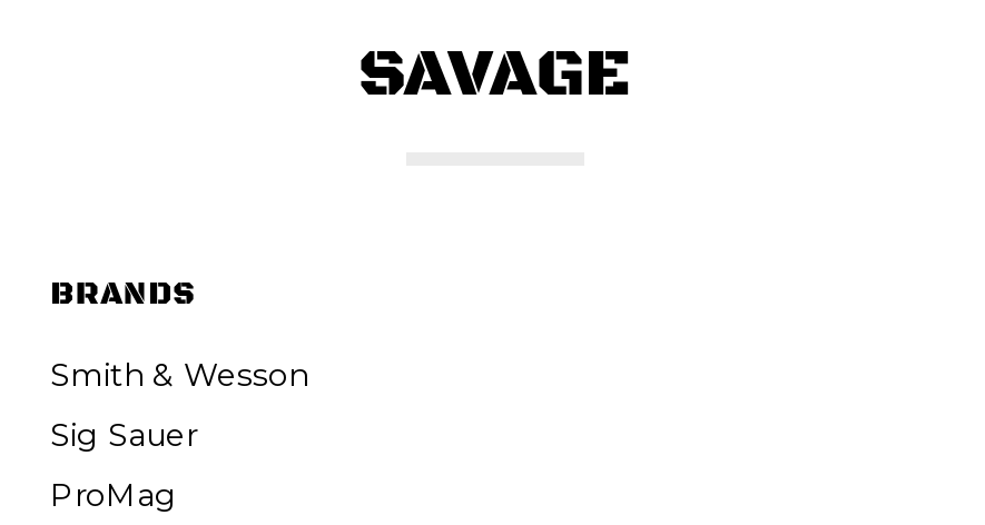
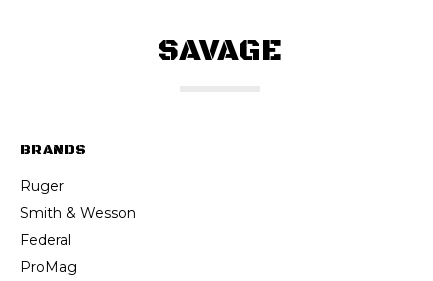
none -> [20,177,64,195] Ruger
[50,415,197,455] Sig Sauer -> [20,231,71,249] Federal

